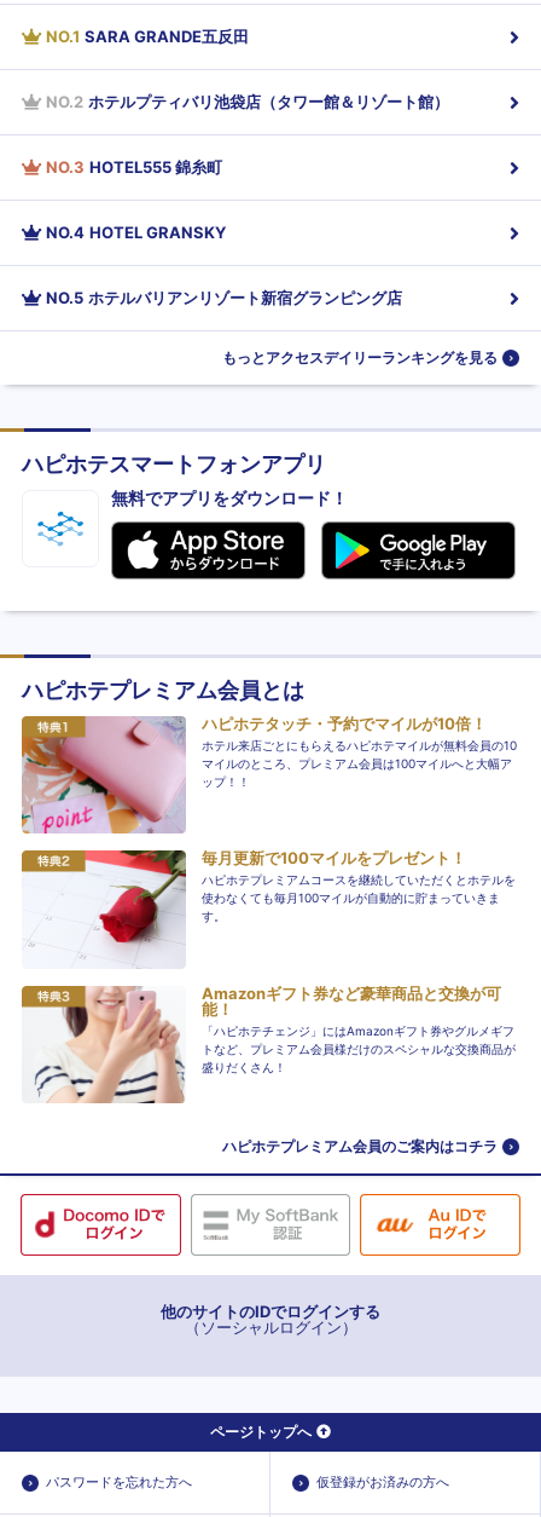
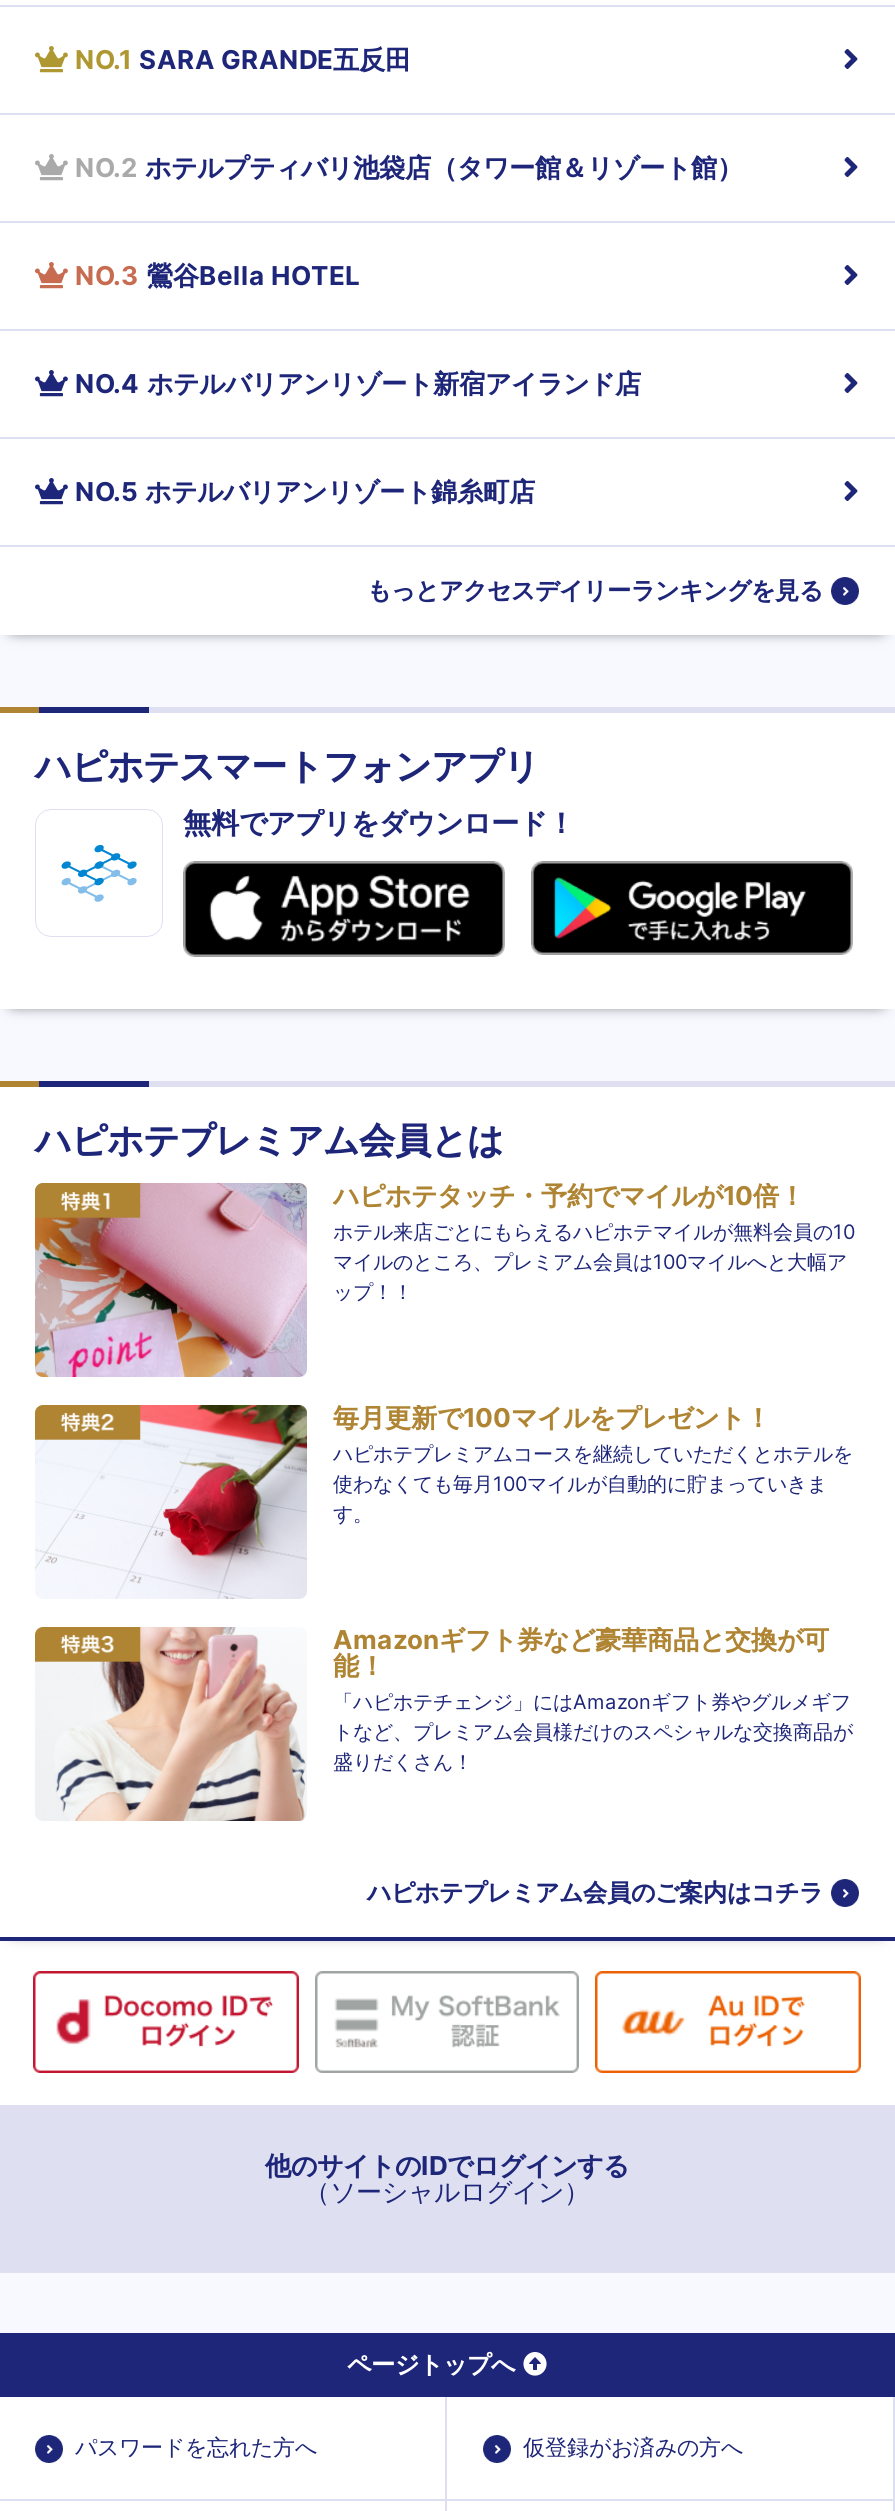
[46,157,222,177] NO.3 HOTEL555 錦糸町 -> [75,258,359,290] NO.3 鶯谷Bella HOTEL
[46,223,226,242] NO.4 HOTEL GRANSKY -> [75,366,641,398] NO.4 ホテルバリアンリゾート新宿アイランド店
[46,288,402,307] NO.5 ホテルバリアンリゾート新宿グランピング店 -> [75,474,535,506] NO.5 ホテルバリアンリゾート錦糸町店

